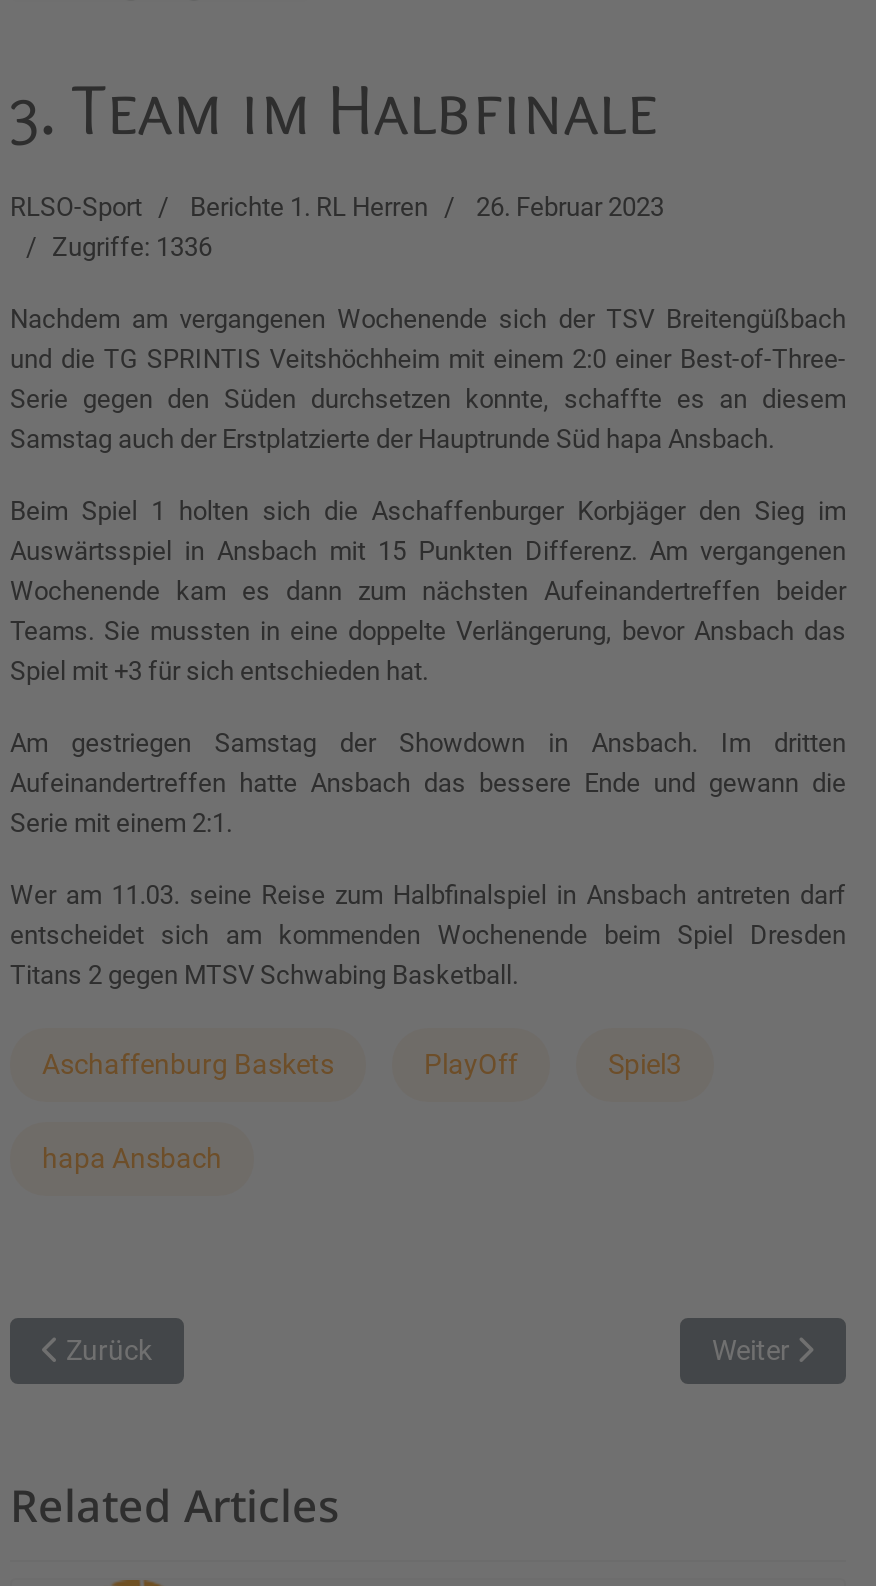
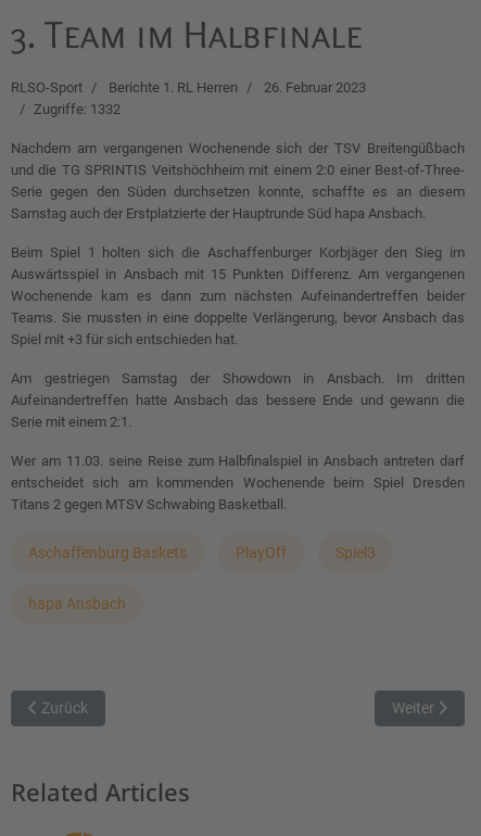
[52,232,212,262] Zugriffe: 1336 -> [34,101,121,117] Zugriffe: 1332

